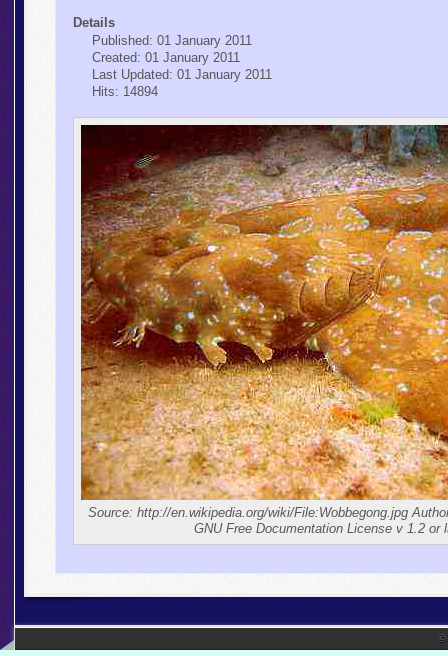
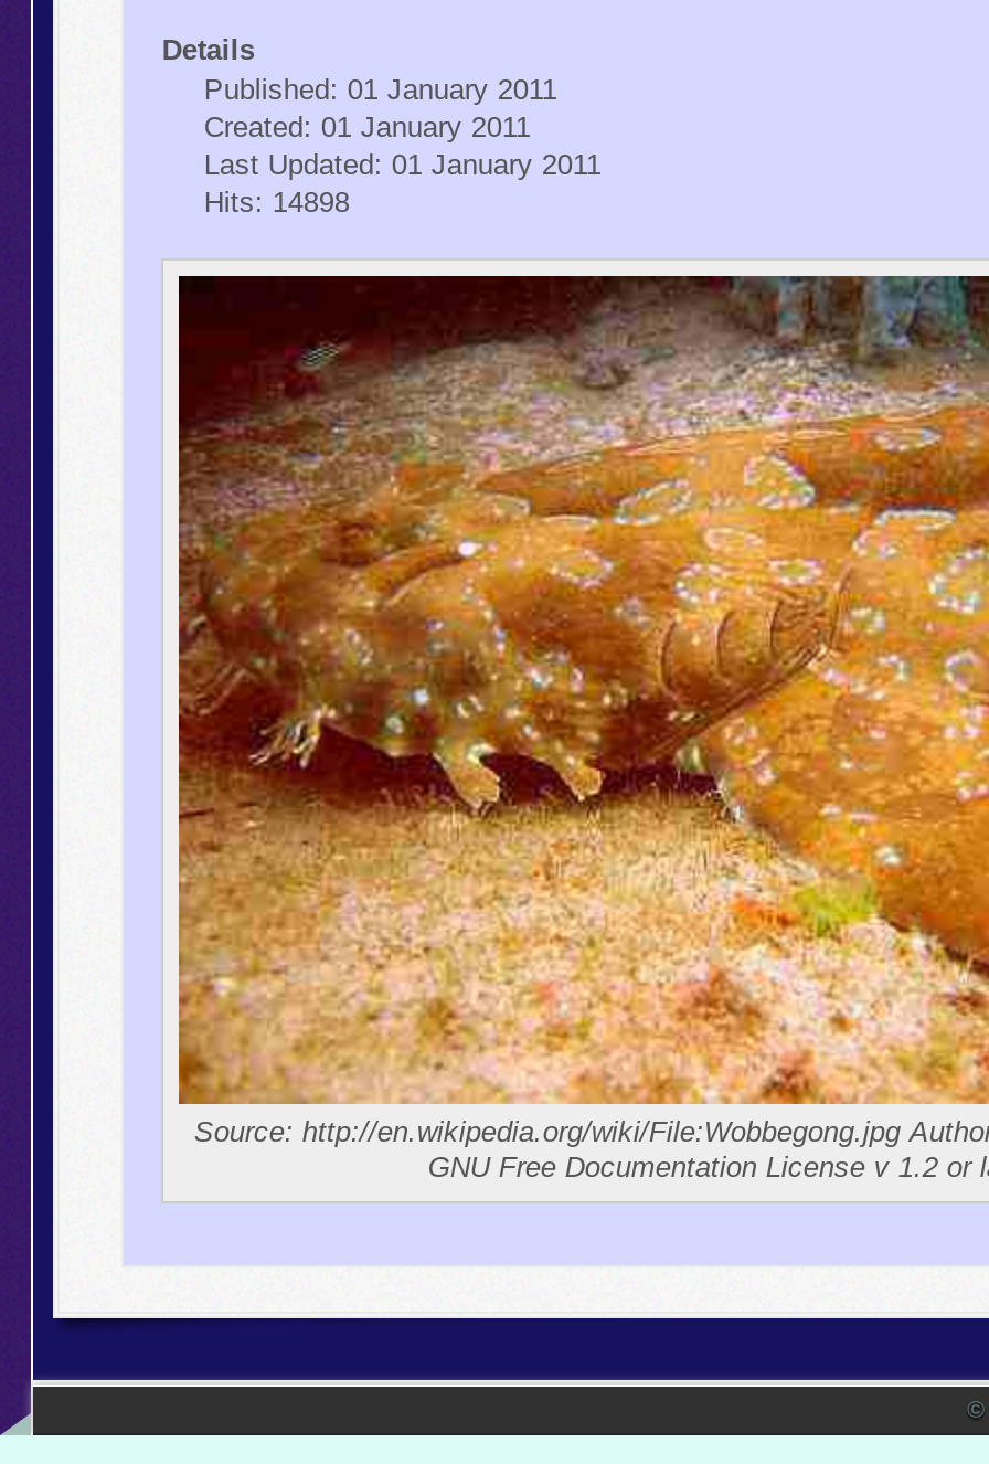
[92,84,158,99] Hits: 14894 -> [204,187,350,220] Hits: 14898

